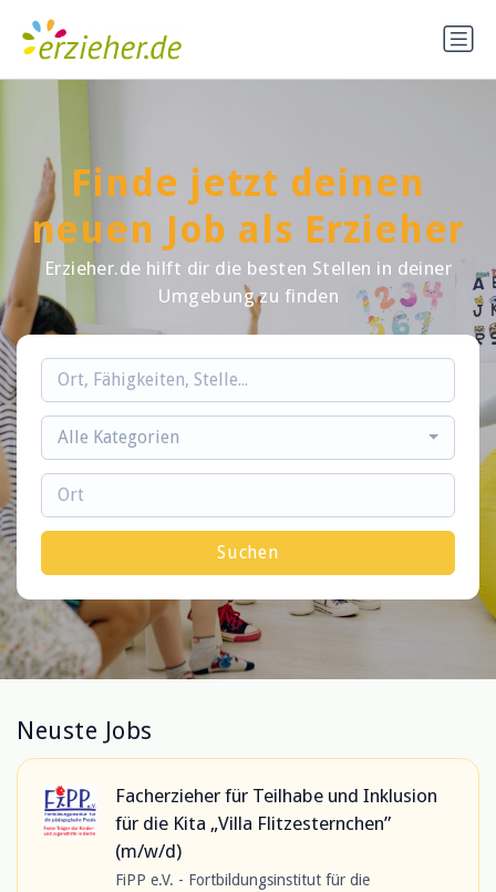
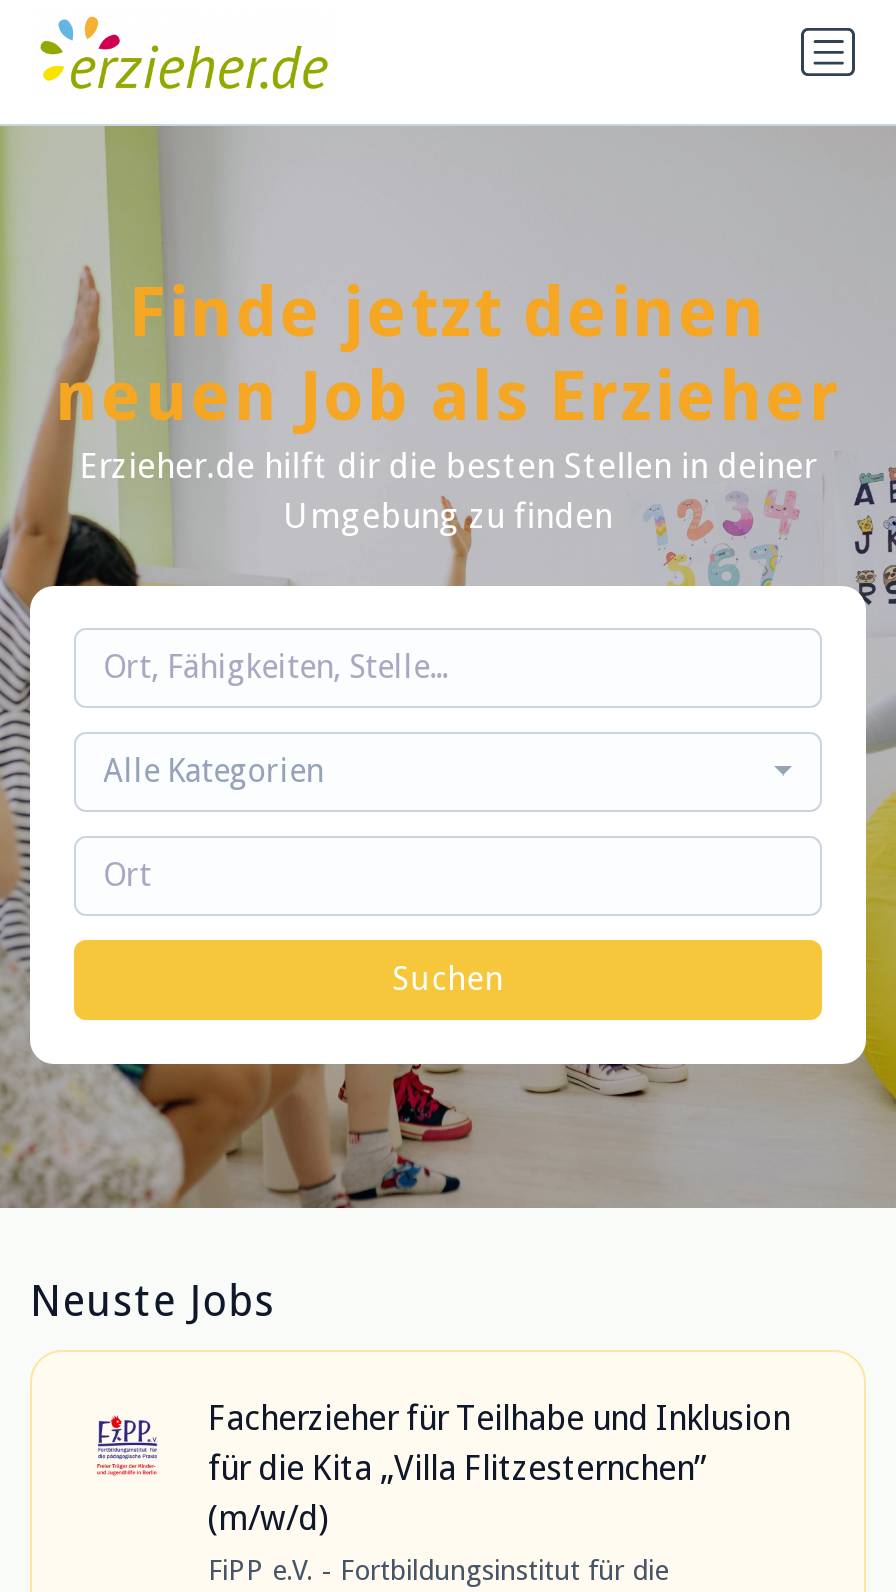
[43,785,96,837] [image] -> [80,1400,172,1490] [image]

